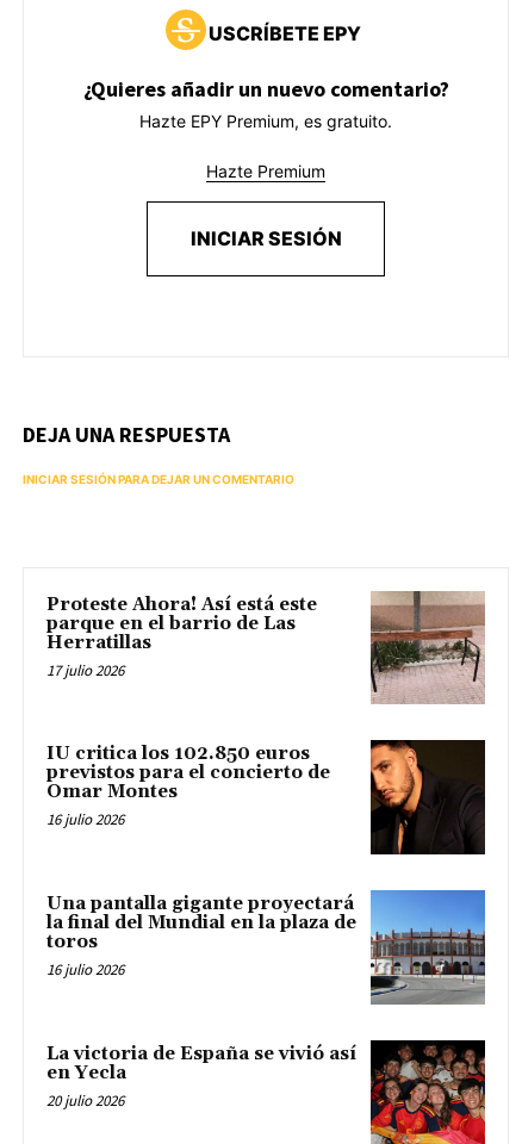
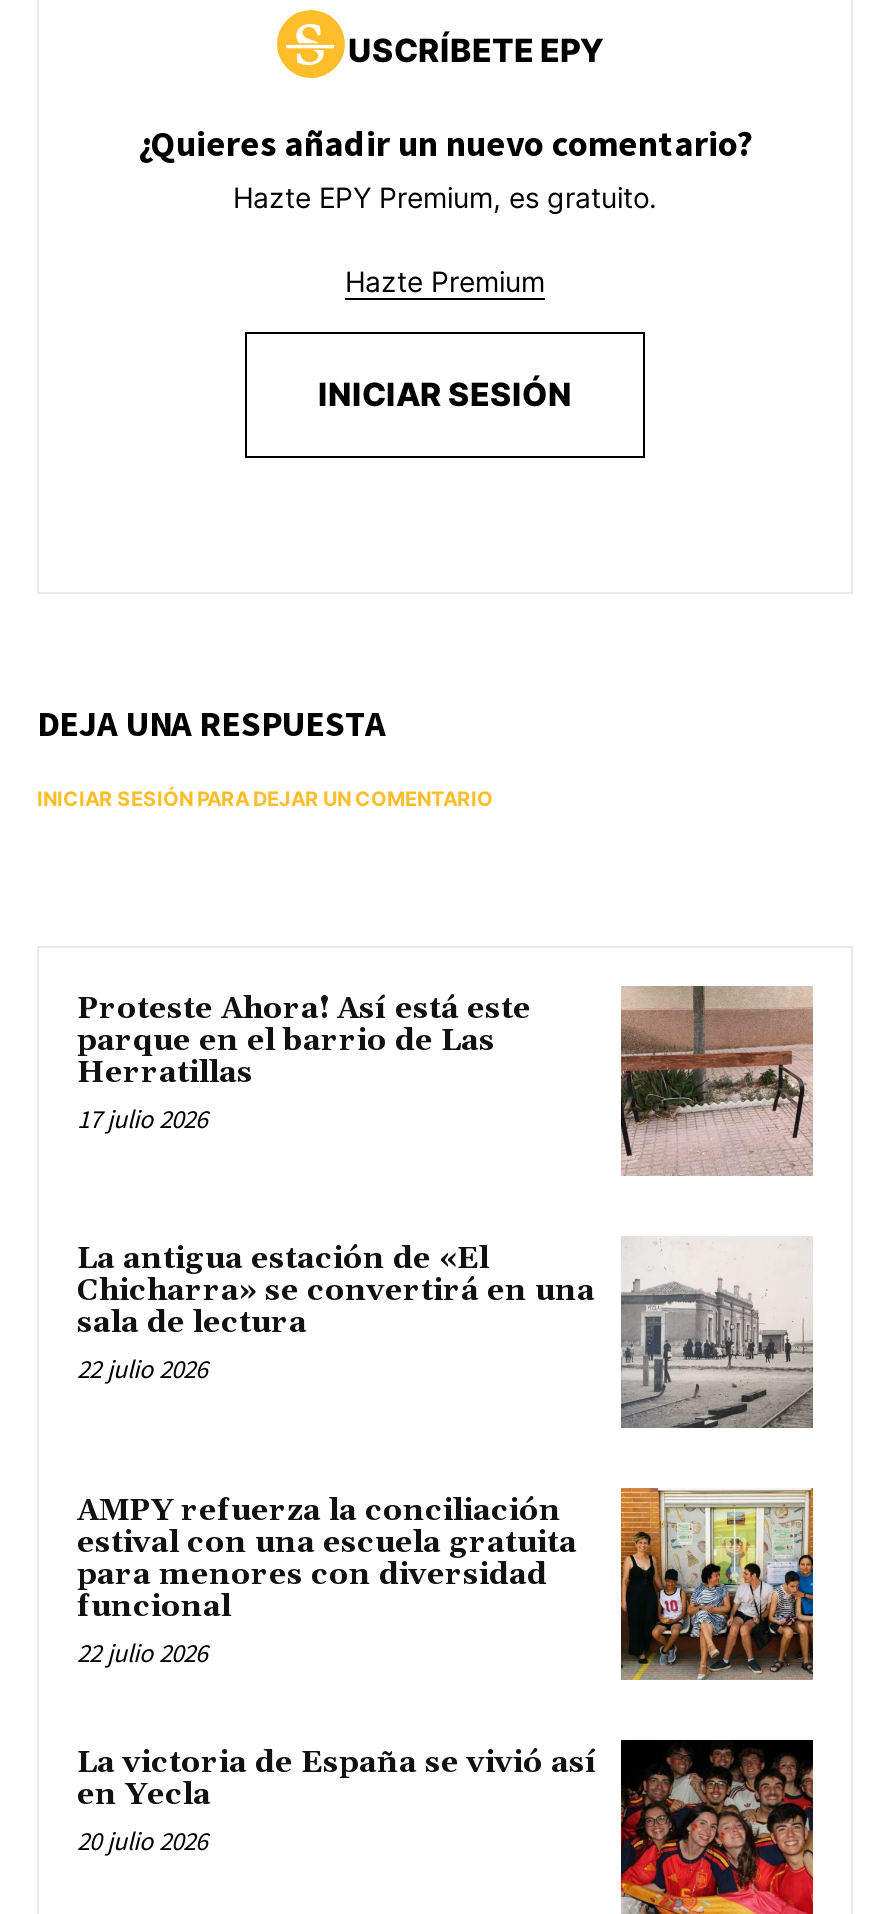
[46,739,486,854] [image] | IU critica los 102.850 euros | previstos para el concierto de | Omar Montes | 16 julio 2026 -> [77,1236,813,1430] [image] | La antigua estación de «El | Chicharra» se convertirá en una | sala de lectura | 22 julio 2026
[46,889,486,1005] [image] | Una pantalla gigante proyectará | la final del Mundial en la plaza de | toros | 16 julio 2026 -> [77,1486,815,1680] [image] | AMPY refuerza la conciliación | estival con una escuela gratuita | para menores con diversidad | funcional | 22 julio 2026

